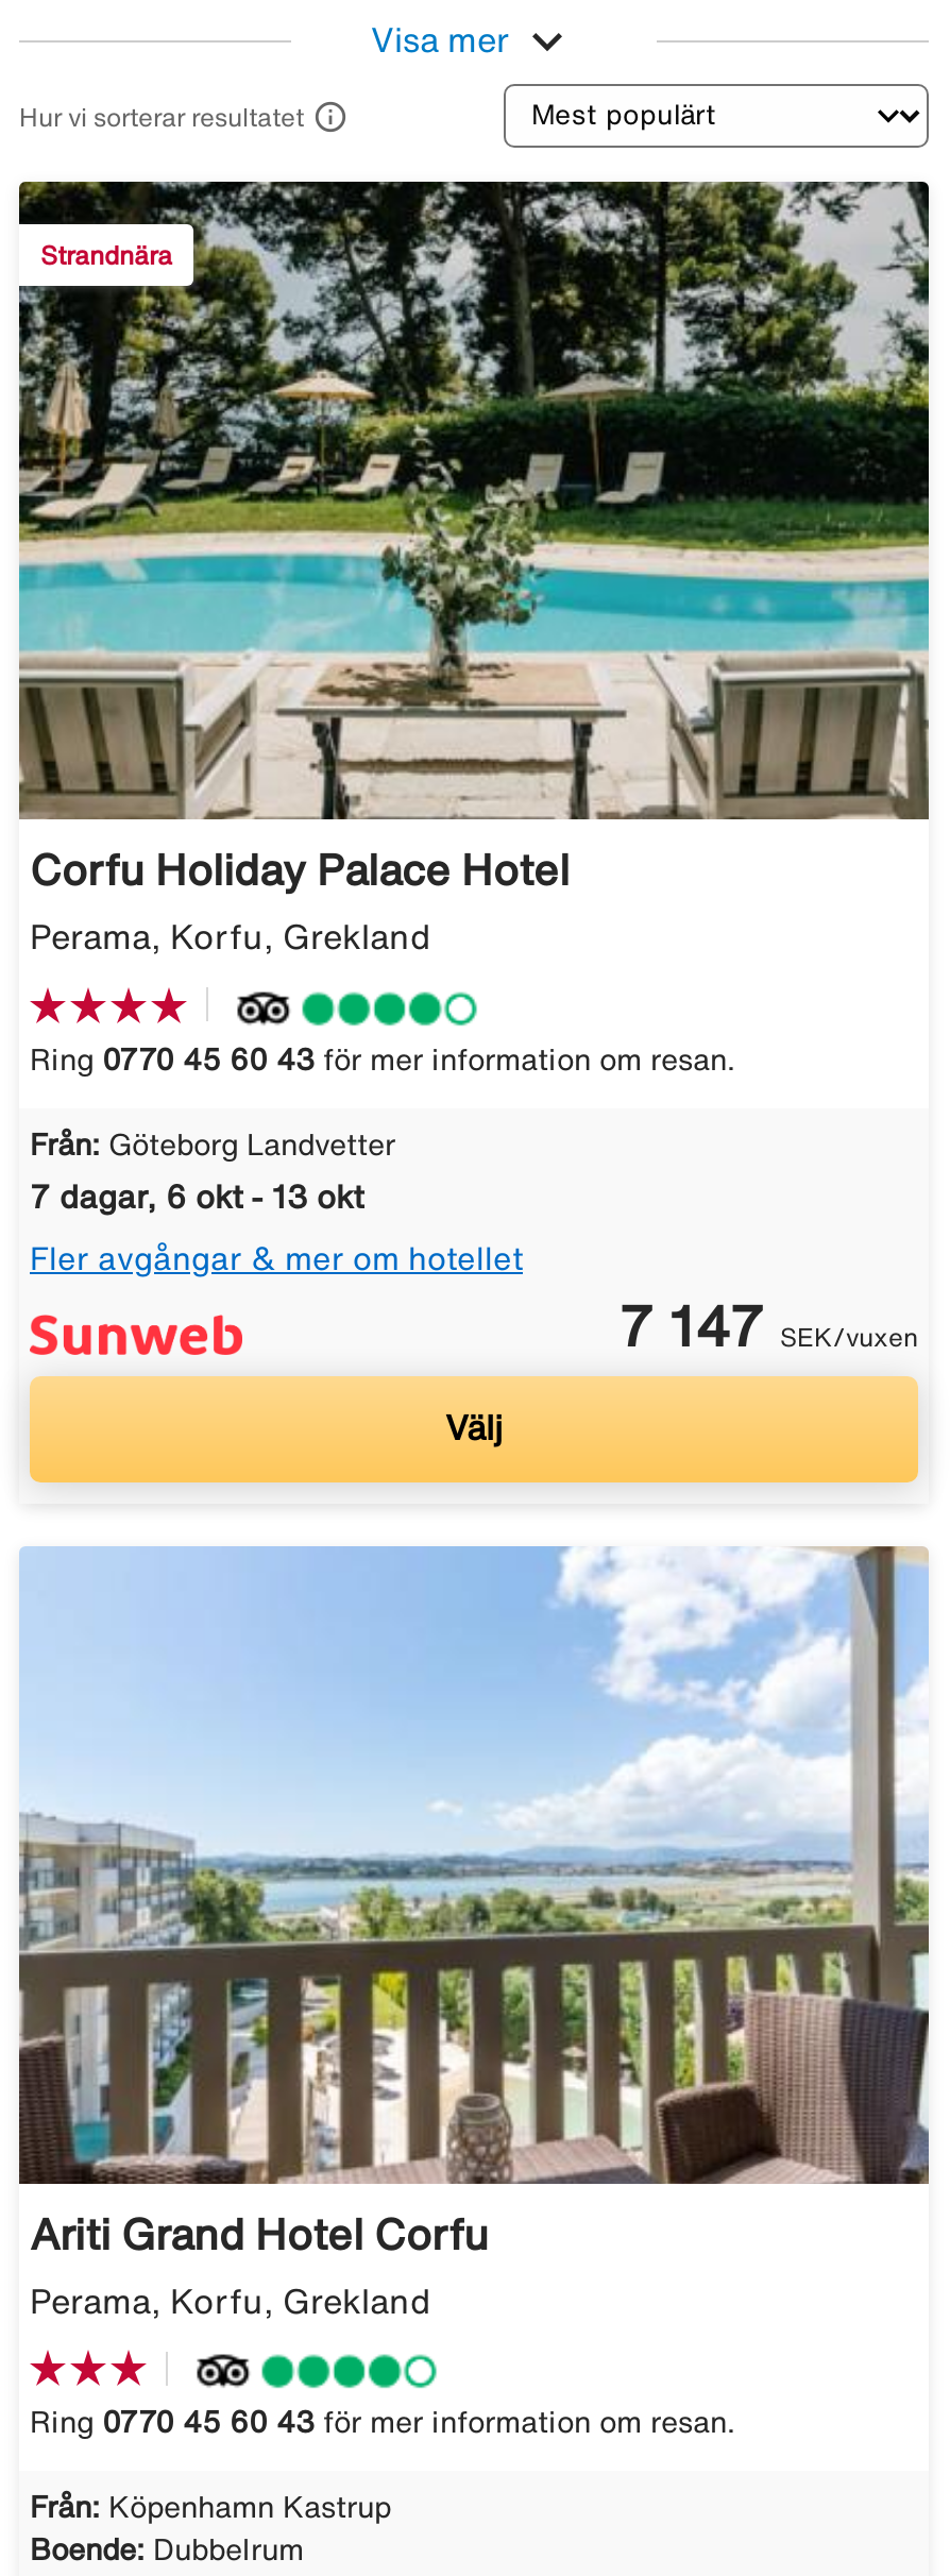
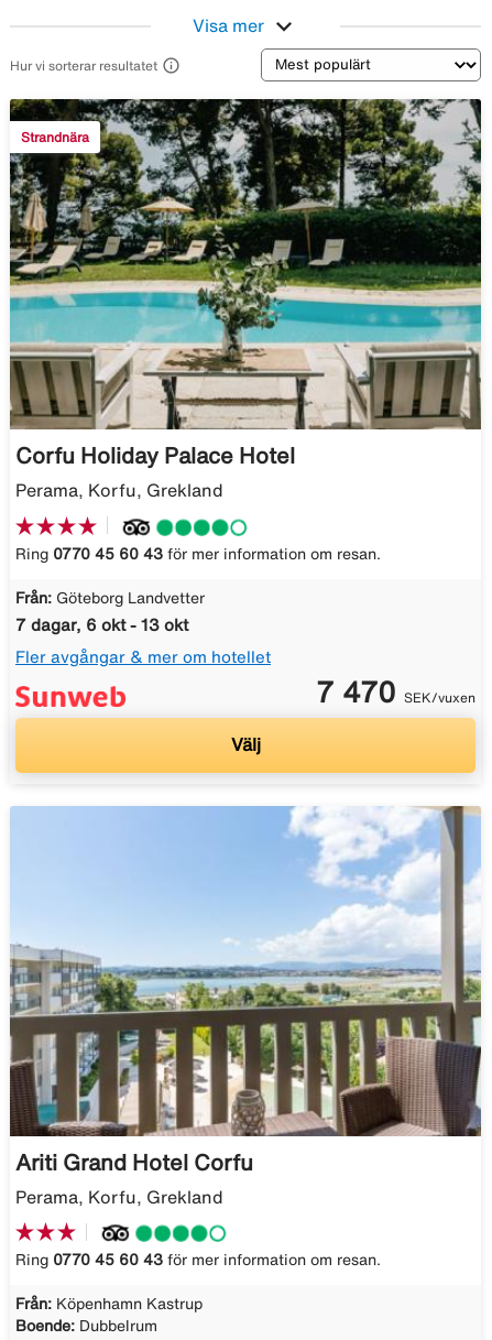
[618,1297,918,1352] 7 147 SEK/vuxen -> [316,677,475,705] 7 470 SEK/vuxen

